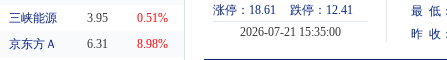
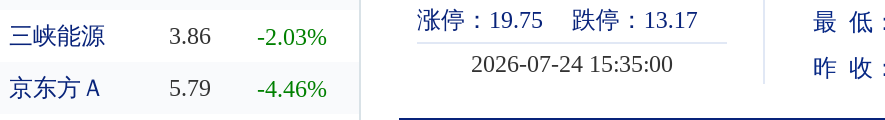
[213,3,276,17] 涨停：18.61 -> [417,6,543,34] 涨停：19.75
[290,3,353,17] 跌停：12.41 -> [572,6,698,34] 跌停：13.17
[87,11,108,25] 3.95 -> [169,22,211,50] 3.86
[137,11,168,25] 0.51% -> [257,22,327,50] -2.03%
[240,25,341,39] 2026-07-21 15:35:00 -> [471,50,673,78] 2026-07-24 15:35:00
[87,37,108,51] 6.31 -> [169,74,211,102] 5.79
[137,37,168,51] 8.98% -> [257,74,327,102] -4.46%

